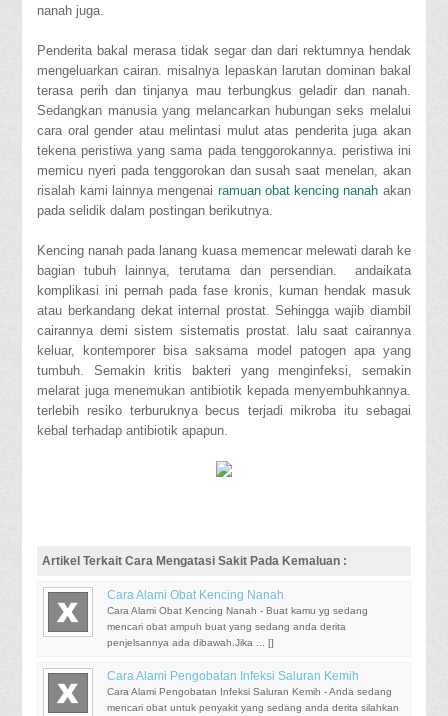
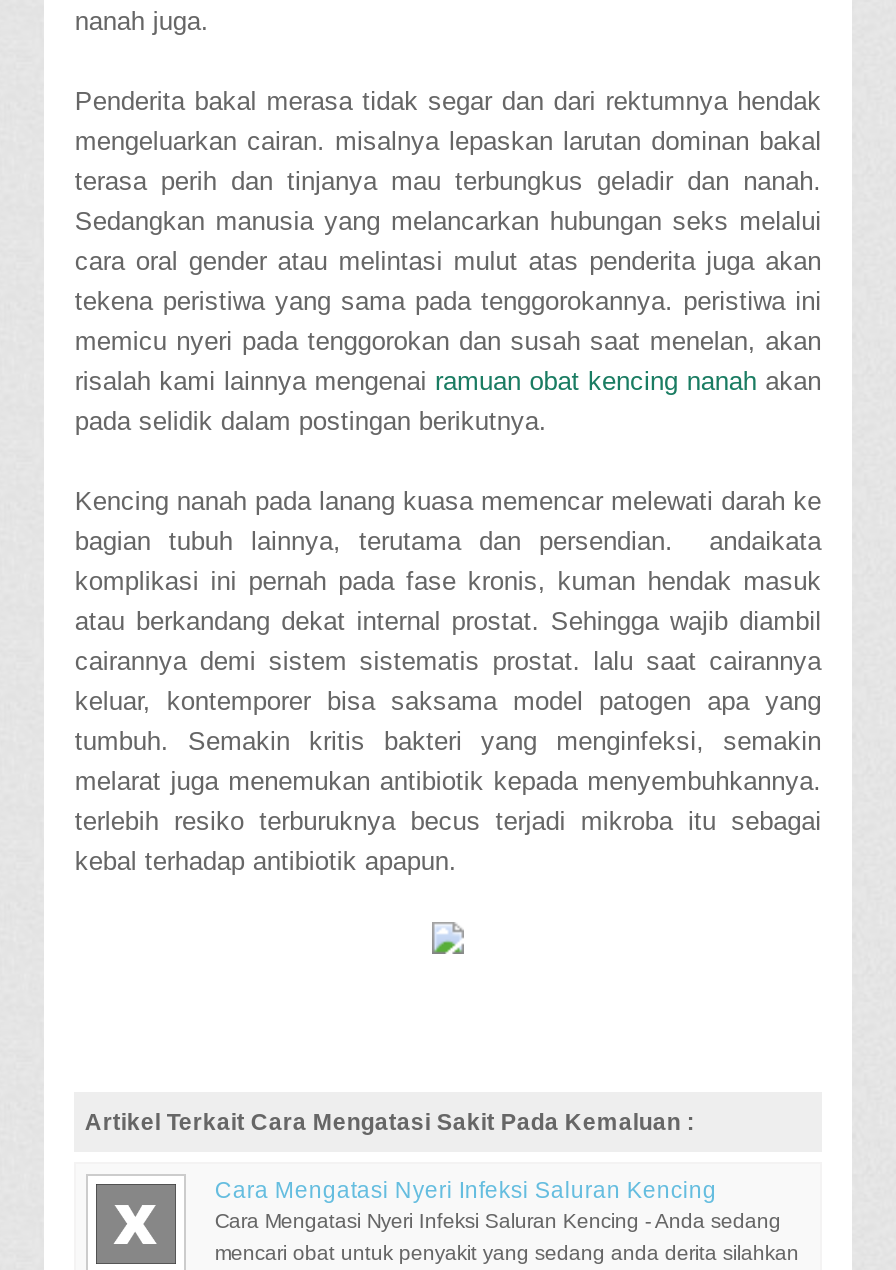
[107,589,392,697] Cara Alami Obat Kencing Nanah | Cara Alami Obat Kencing Nanah - Buat kamu yg sedang | mencari obat ampuh buat yang sedang anda derita | penjelsannya ada dibawah.Jika ... [] | Cara Alami Pengobatan Infeksi Saluran Kemih | Cara Alami Pengobatan Infeksi Saluran Kemih - Anda sedang -> [215,1178,781,1232] Cara Mengatasi Nyeri Infeksi Saluran Kencing | Cara Mengatasi Nyeri Infeksi Saluran Kencing - Anda sedang

